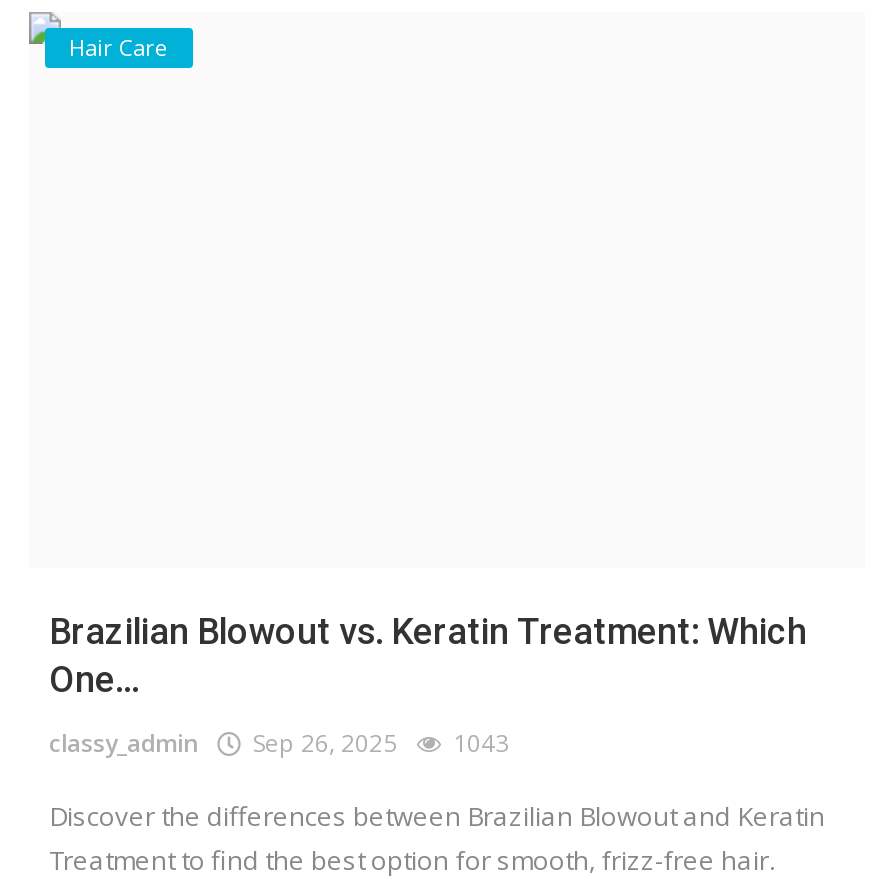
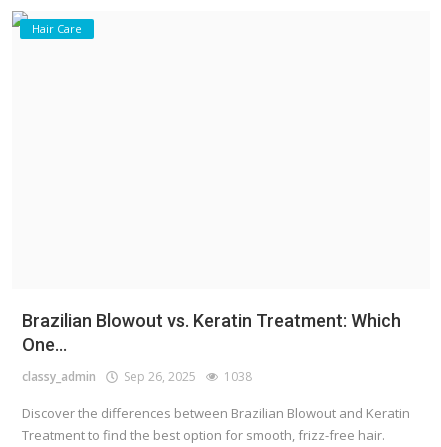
[49,727,509,761] classy_admin Sep 26, 2025 1043 -> [22,368,252,385] classy_admin Sep 26, 2025 1038

